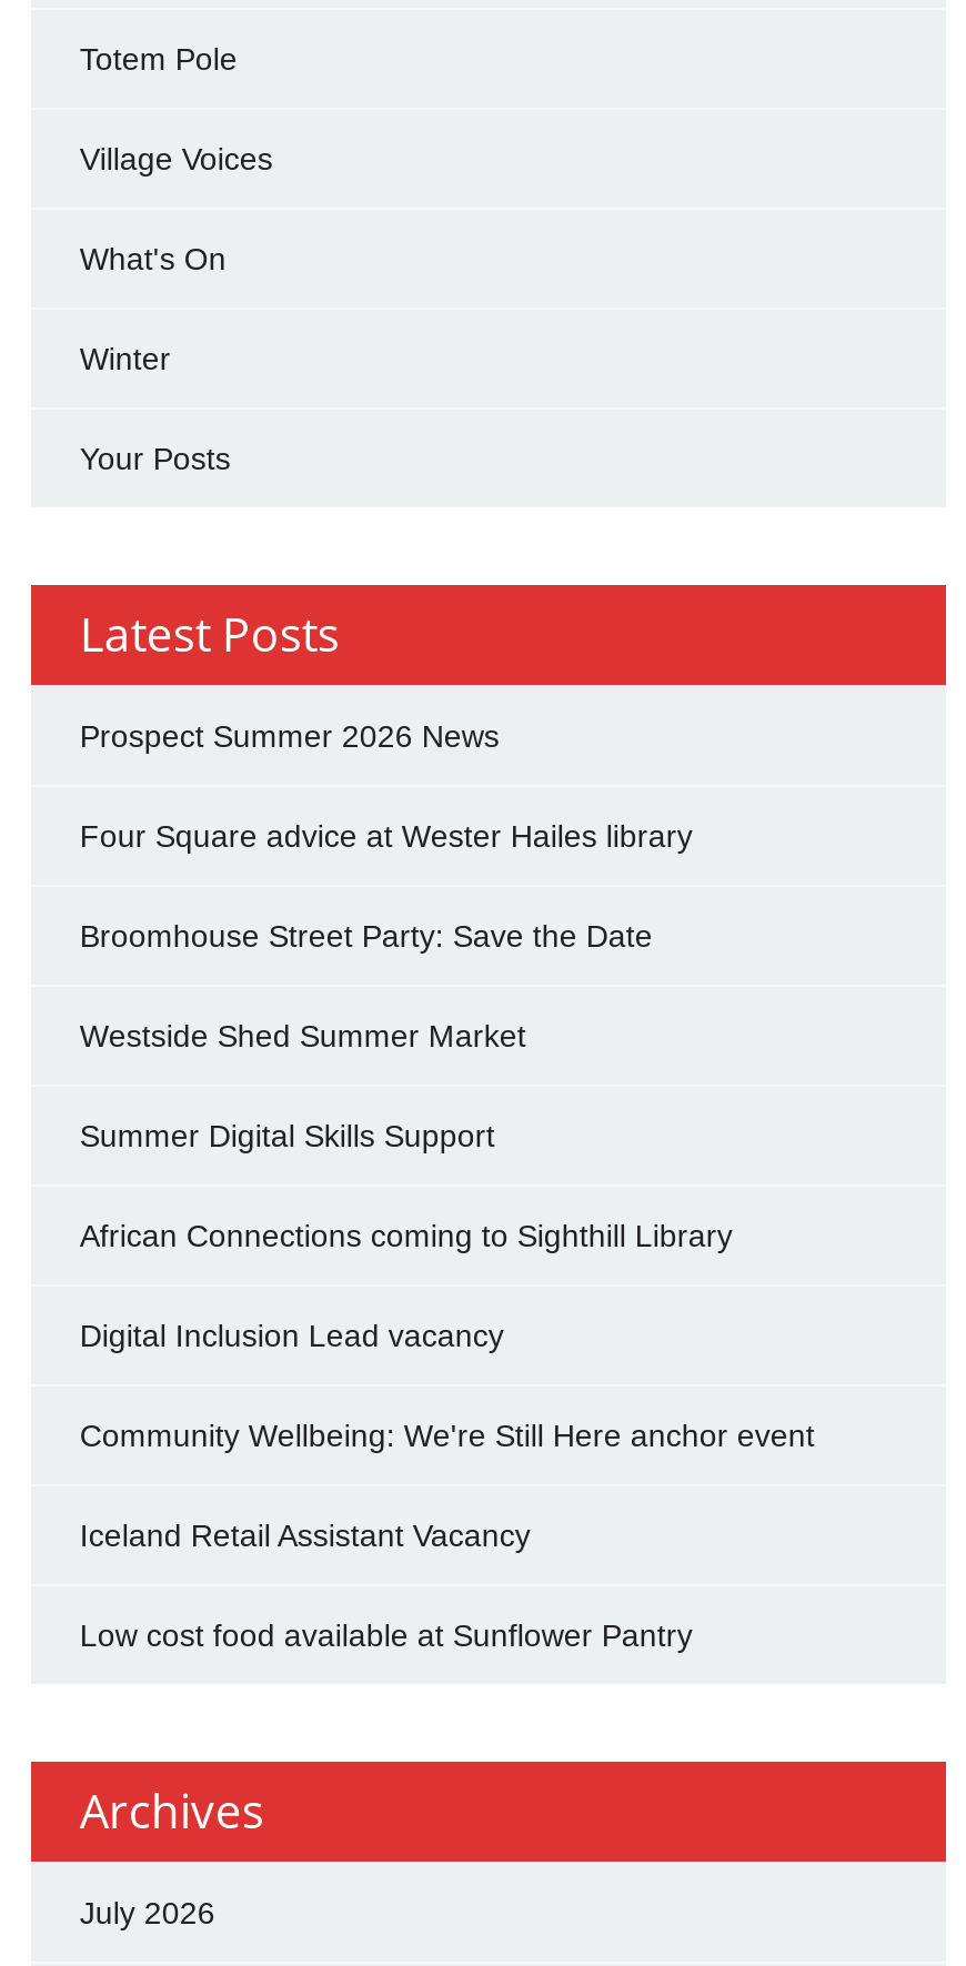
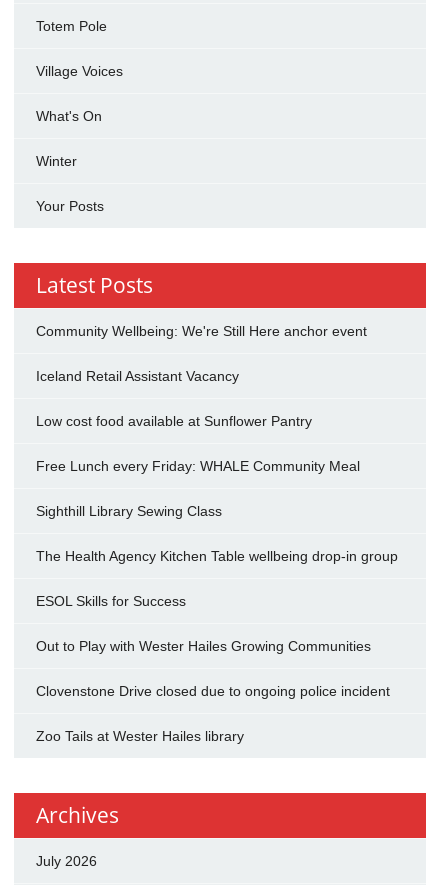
[80,718,733,1353] Prospect Summer 2026 News | Four Square advice at Wester Hailes library | Broomhouse Street Party: Save the Date | Westside Shed Summer Market | Summer Digital Skills Support | African Connections coming to Sighthill Library | Digital Inclusion Lead vacancy -> none
moved [80,1417,815,1653] -> [36,323,367,429]: Community Wellbeing: We're Still Here anchor event | Iceland Retail Assistant Vacancy | Low cost food available at Sunflower Pantry
none -> [36,458,398,744] Free Lunch every Friday: WHALE Community Meal | Sighthill Library Sewing Class | The Health Agency Kitchen Table wellbeing drop-in group | ESOL Skills for Success | Out to Play with Wester Hailes Growing Communities | Clovenstone Drive closed due to ongoing police incident | Zoo Tails at Wester Hailes library

